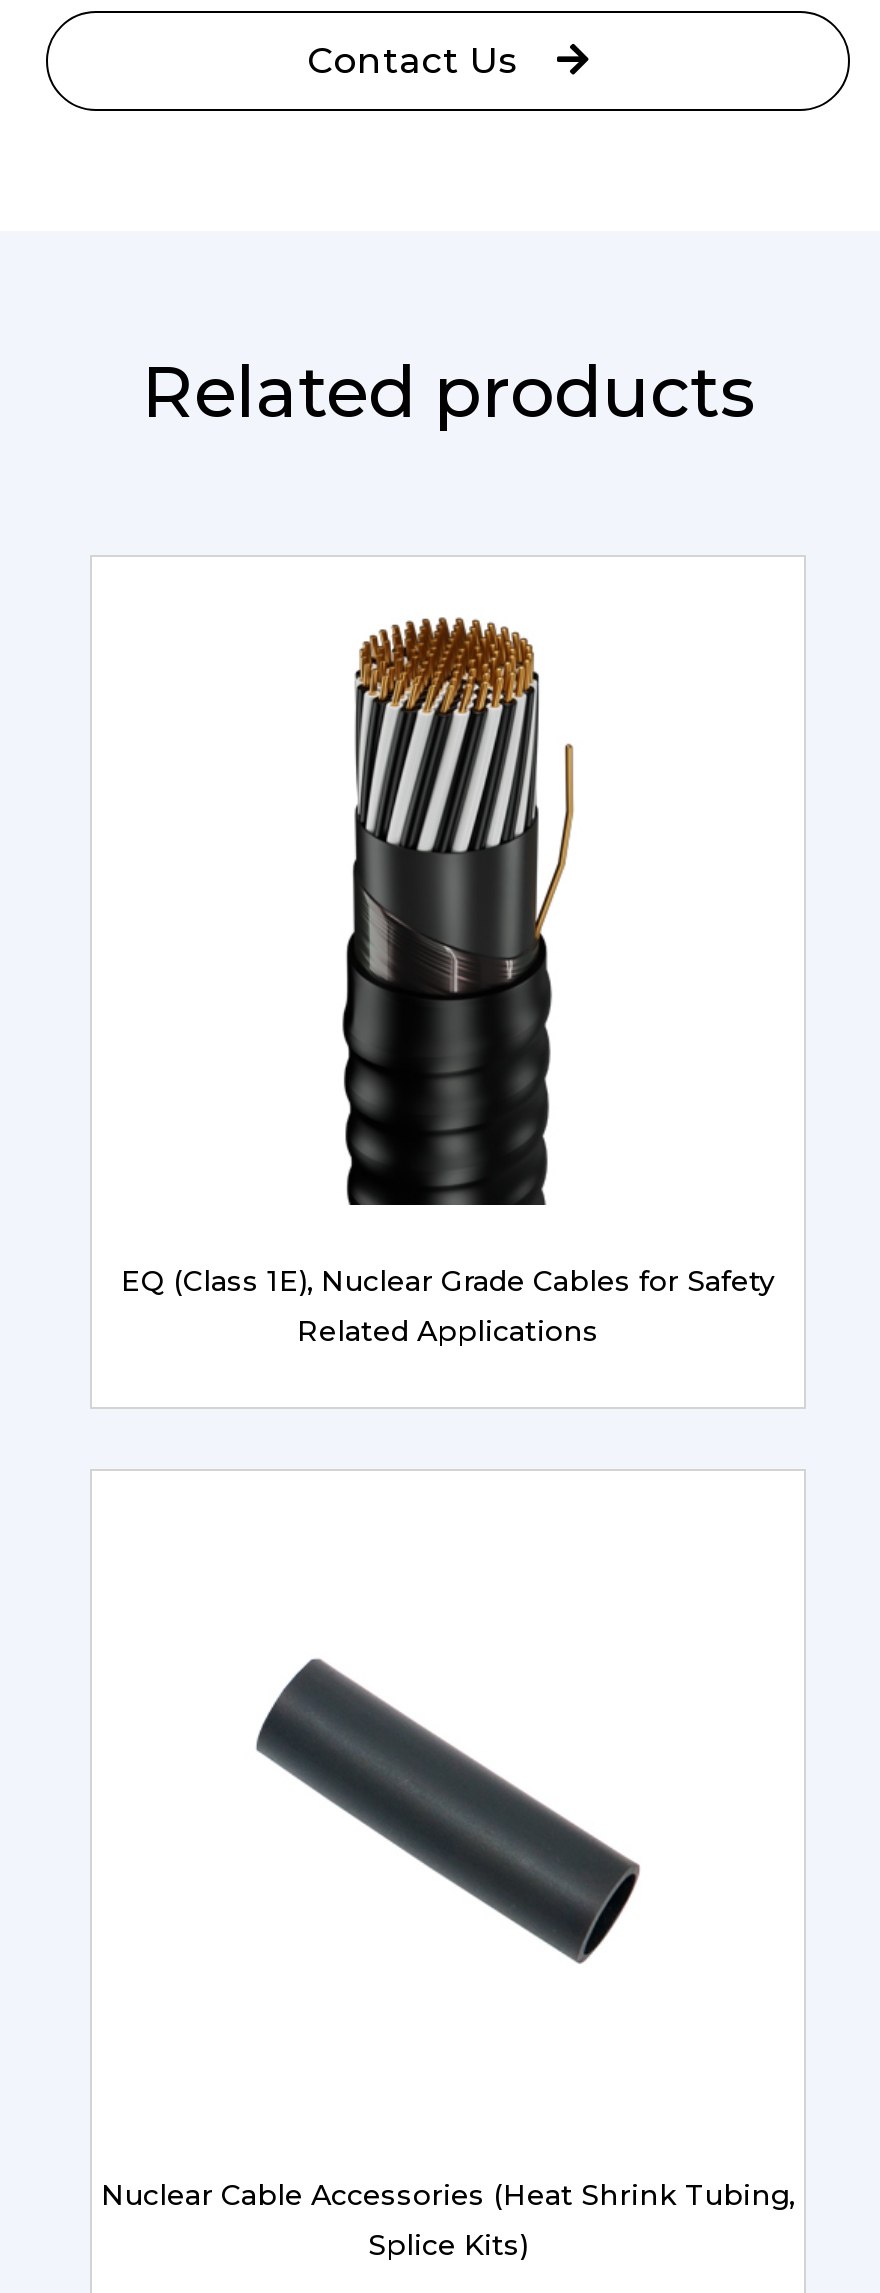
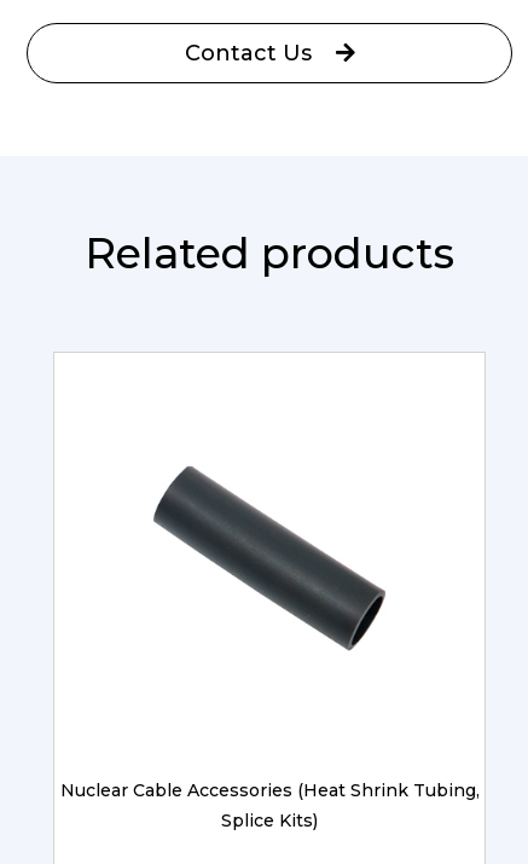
[121,615,775,1349] [image] | EQ (Class 1E), Nuclear Grade Cables for Safety | Related Applications -> none

